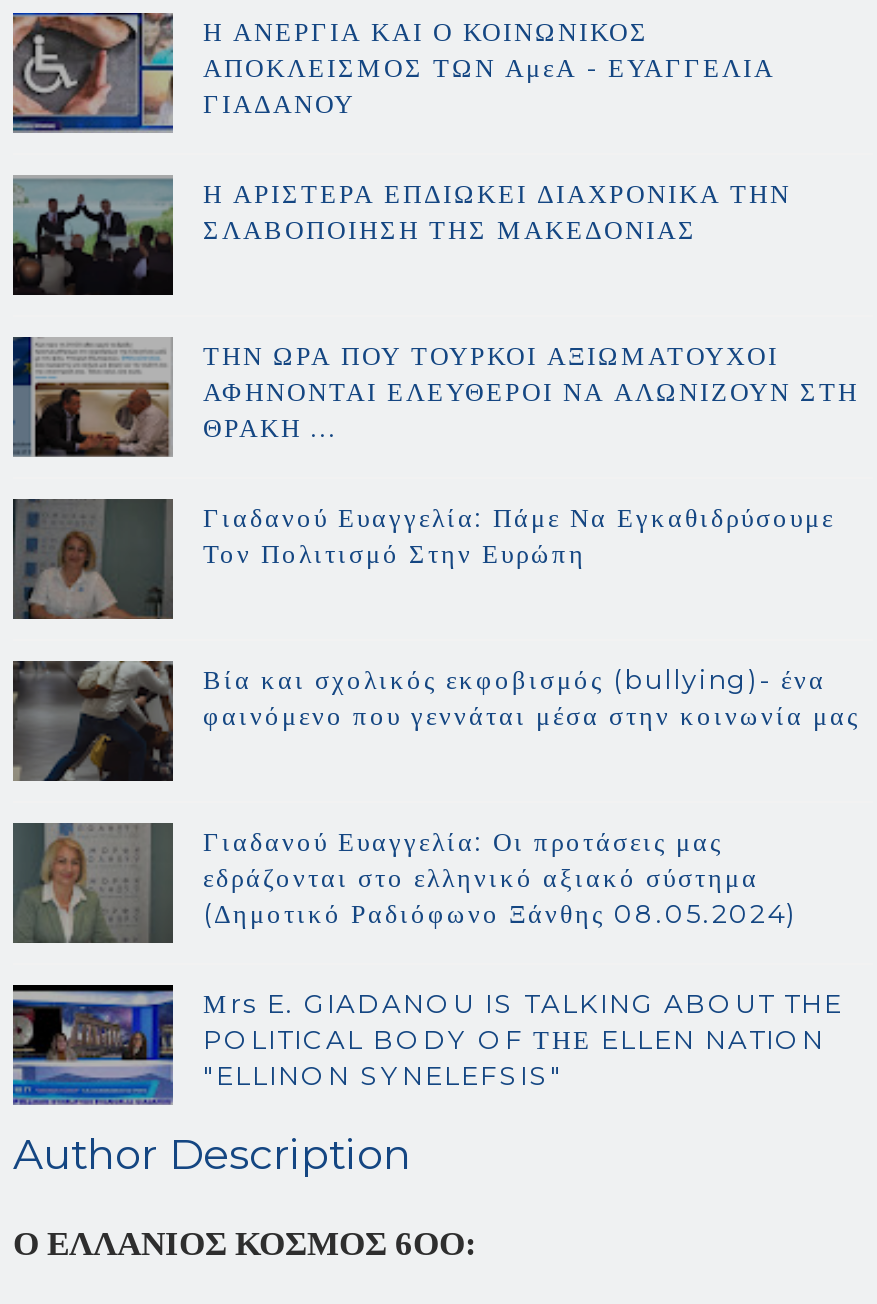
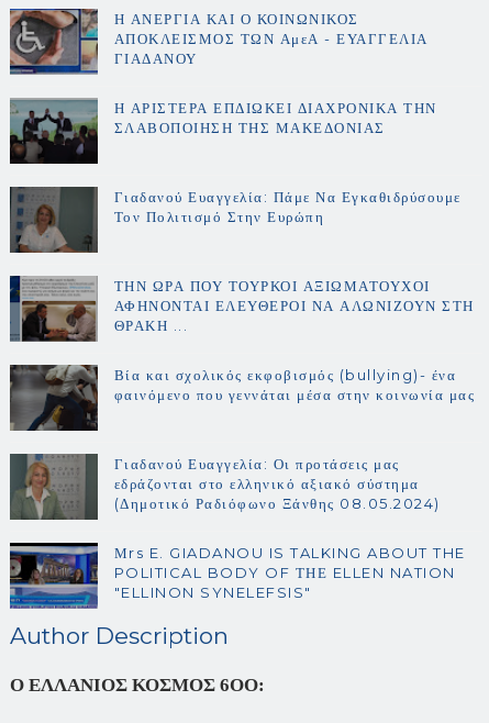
moved [11,337,859,459] -> [9,276,475,343]: [image] | ΤΗΝ ΩΡΑ ΠΟΥ ΤΟΥΡΚΟΙ ΑΞΙΩΜΑΤΟΥΧΟΙ | ΑΦΗΝΟΝΤΑΙ ΕΛΕΥΘΕΡΟΙ ΝΑ ΑΛΩΝΙΖΟΥΝ ΣΤΗ | ΘΡΑΚΗ ...
moved [13,499,835,619] -> [10,187,462,253]: [image] | Γιαδανού Ευαγγελία: Πάμε Να Εγκαθιδρύσουμε | Τον Πολιτισμό Στην Ευρώπη

